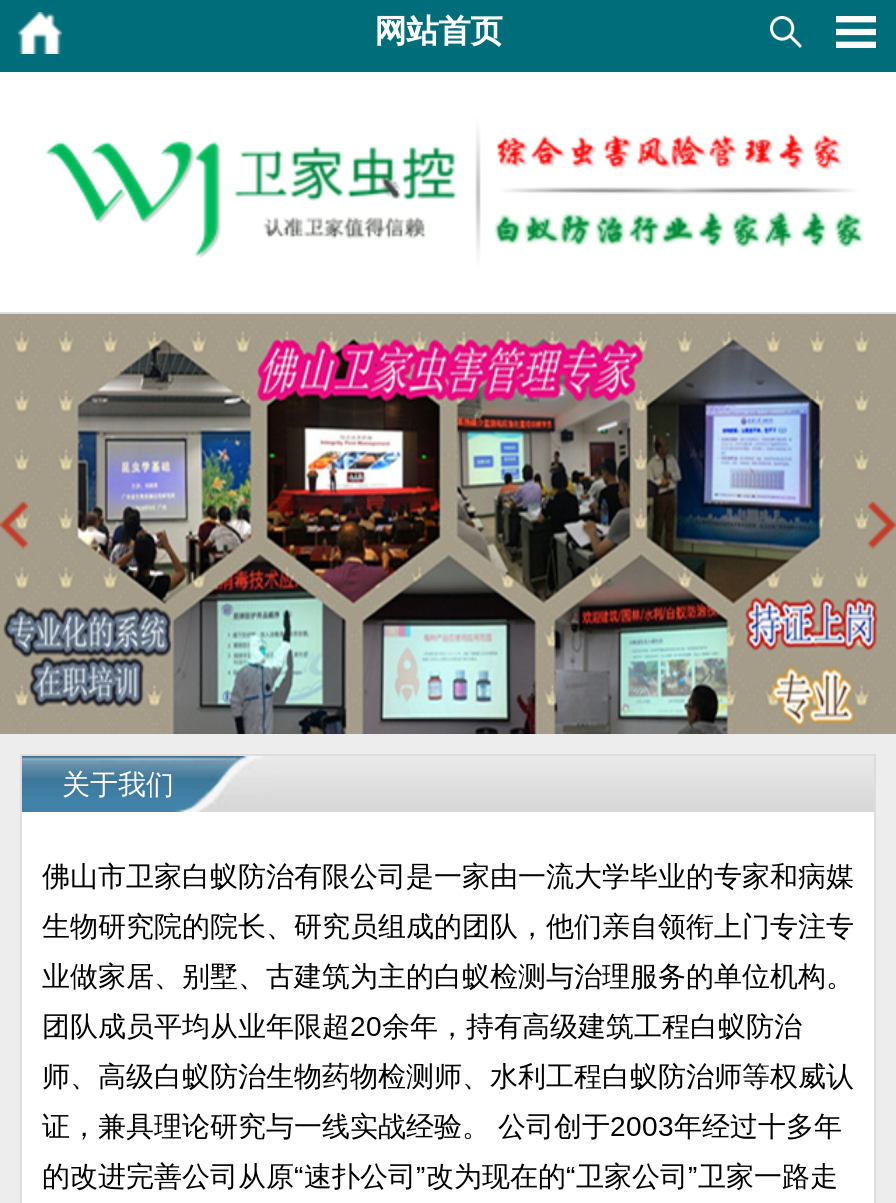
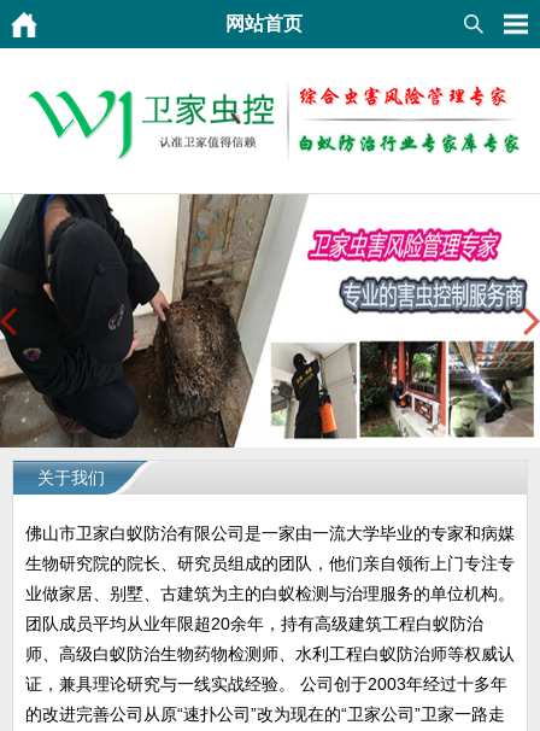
[6,312,890,736] [image] -> [4,193,536,448] [image]

